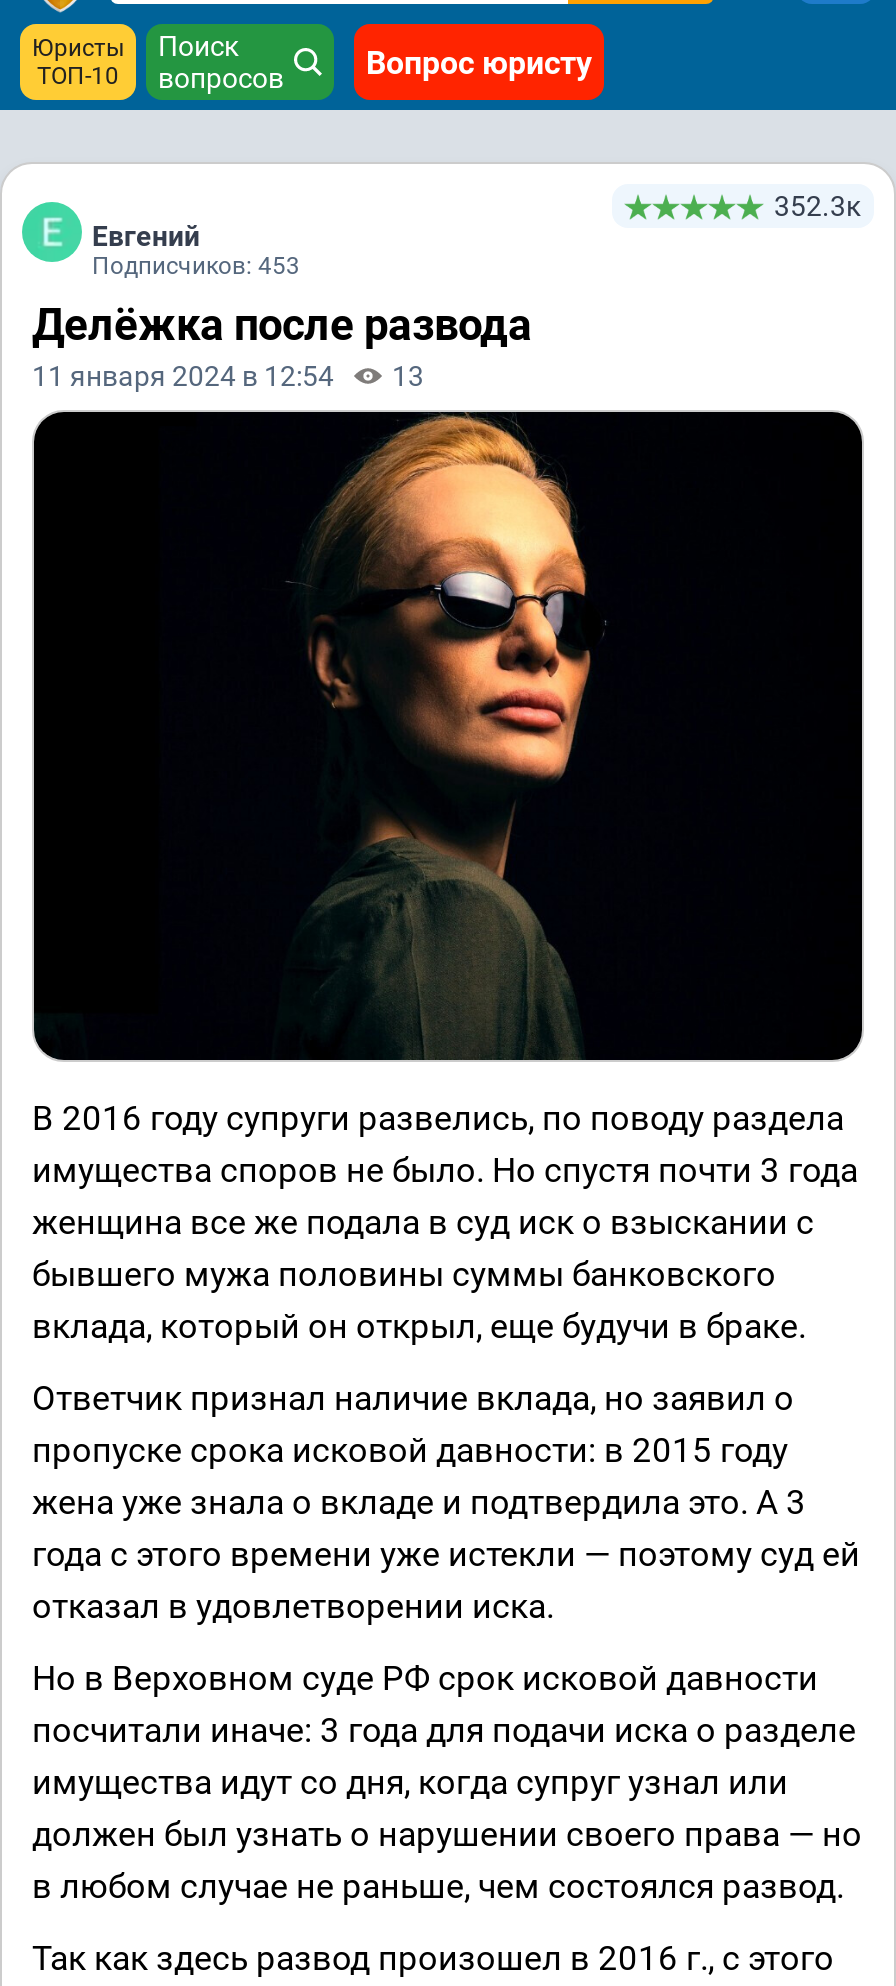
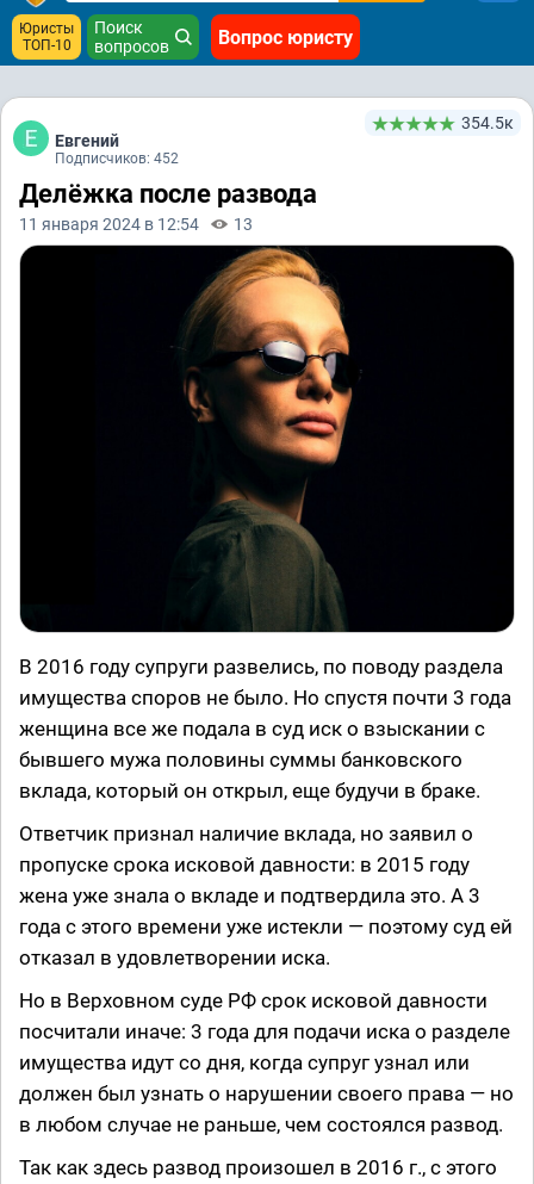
[774,190,862,222] 352.3к -> [461,113,514,132] 354.5к
[92,252,300,280] Подписчиков: 453 -> [55,150,179,167] Подписчиков: 452

